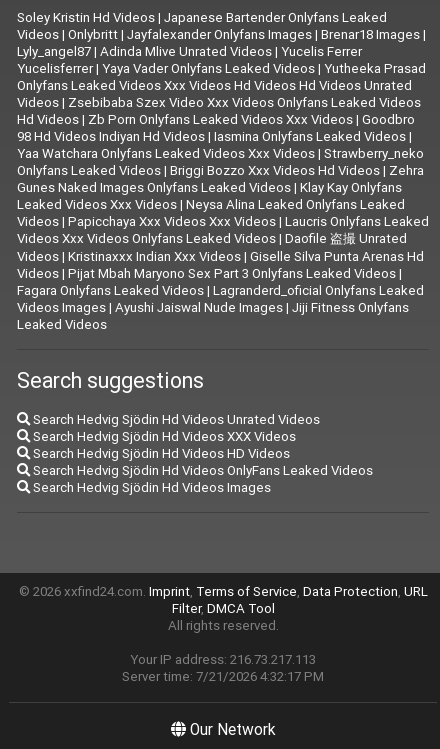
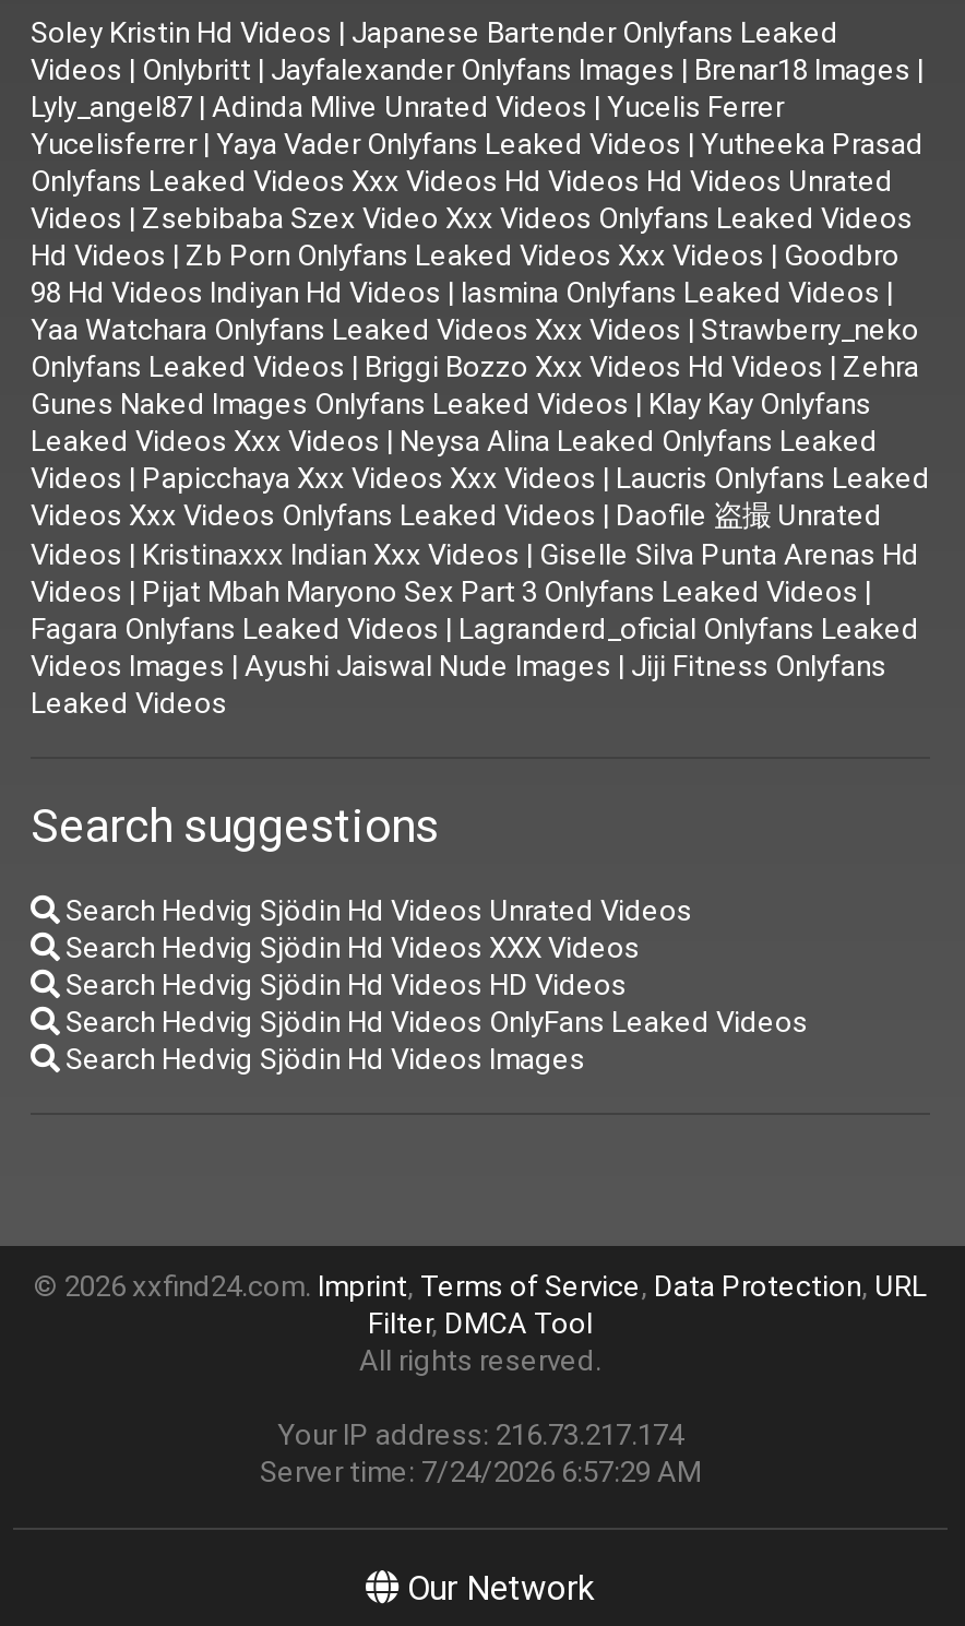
[130,651,316,668] Your IP address: 216.73.217.113 -> [277,1417,683,1454] Your IP address: 216.73.217.174
[122,668,324,685] Server time: 7/21/2026 4:32:17 PM -> [260,1454,701,1491] Server time: 7/24/2026 6:57:29 AM

